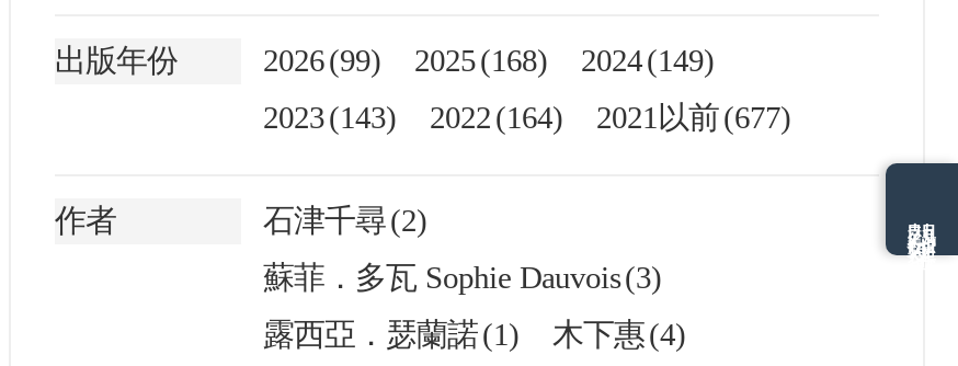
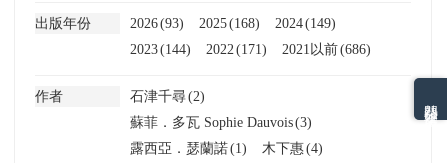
[263,43,715,78] 2026 (99) 2025 (168) 2024 (149) -> [130,15,336,31] 2026 (93) 2025 (168) 2024 (149)
[263,100,397,135] 2023 (143) -> [130,41,191,57] 2023 (144)
[430,100,563,135] 2022 (164) -> [206,41,267,57] 2022 (171)
[596,100,791,135] 2021以前 (677) -> [282,41,371,57] 2021以前 (686)

